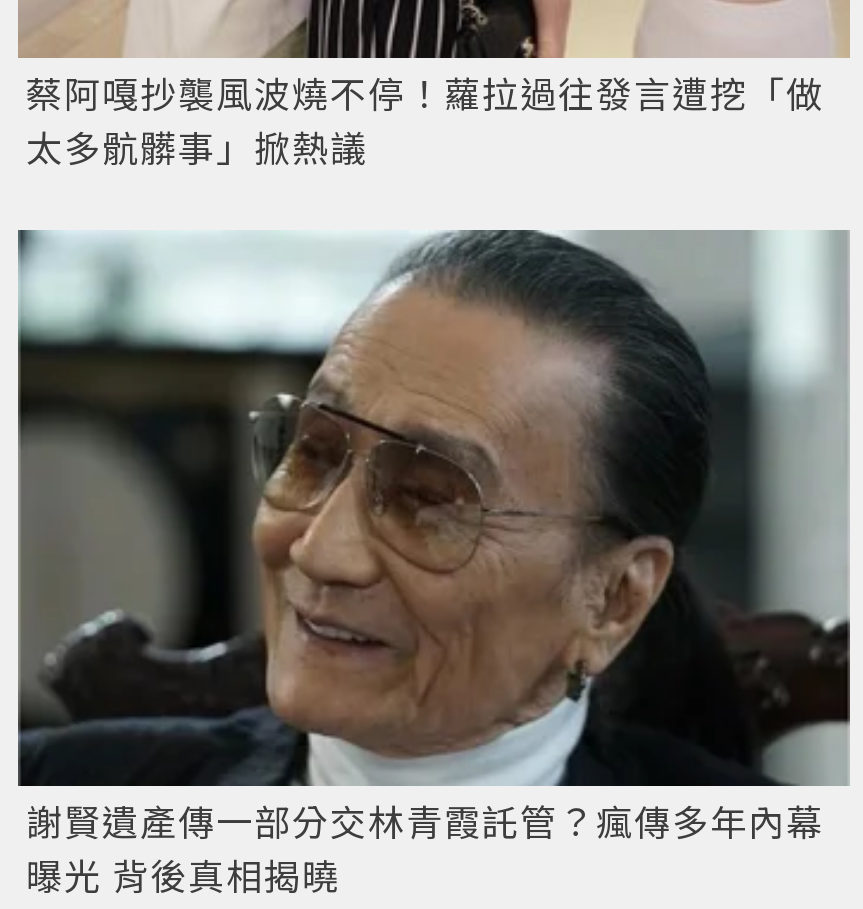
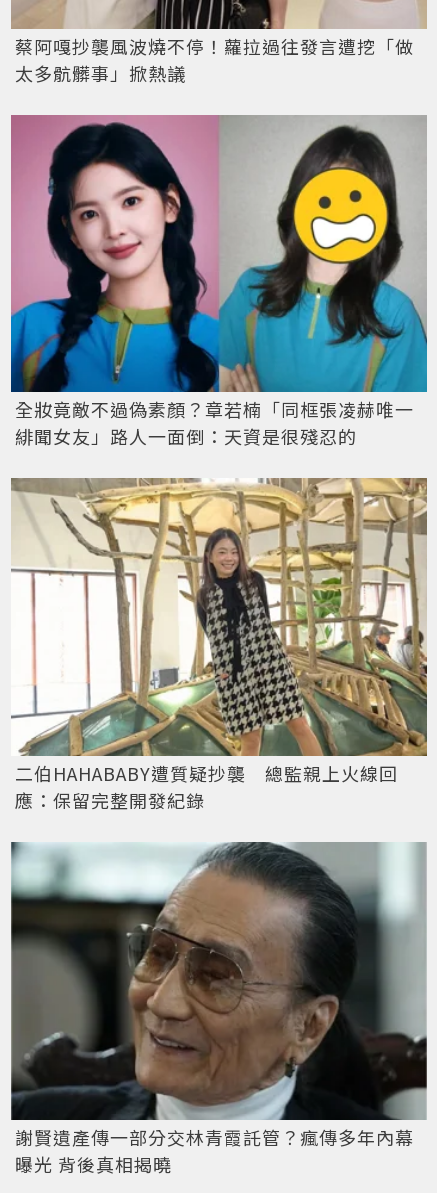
none -> [10,114,428,449] [image] | 全妝竟敵不過偽素顏？章若楠「同框張凌赫唯一 | 緋聞女友」路人一面倒：天資是很殘忍的
none -> [12,477,427,813] [image] | 二伯HAHABABY遭質疑抄襲 總監親上火線回 | 應：保留完整開發紀錄

